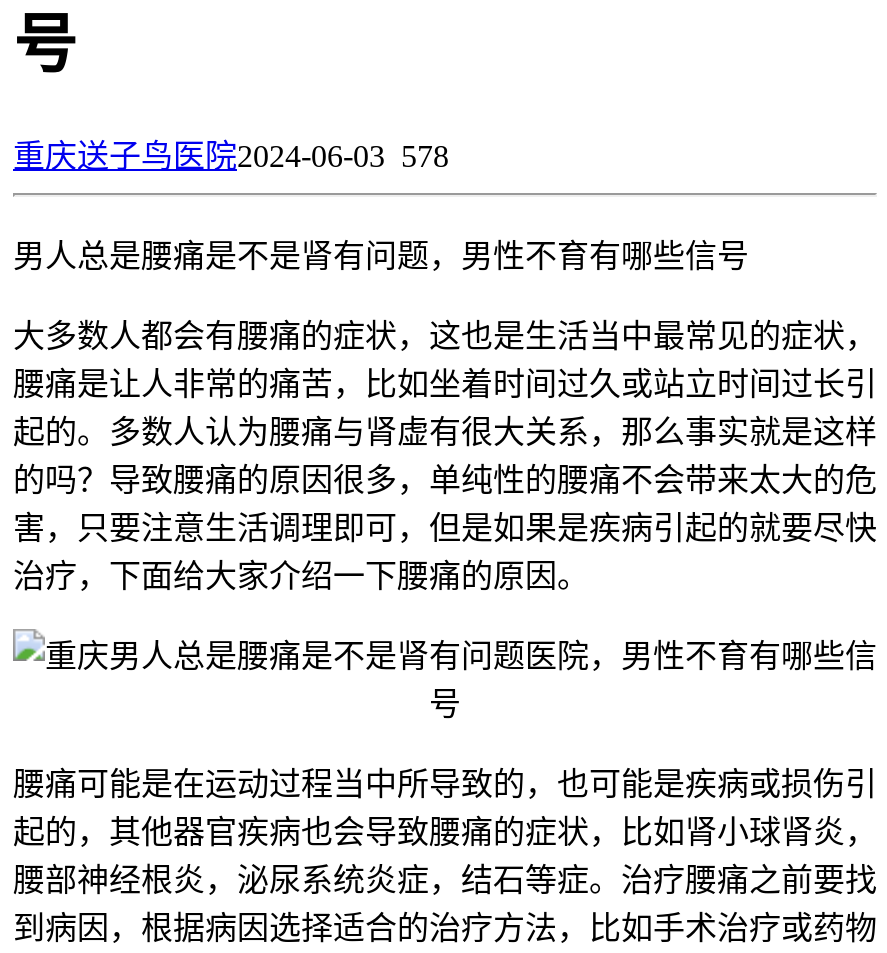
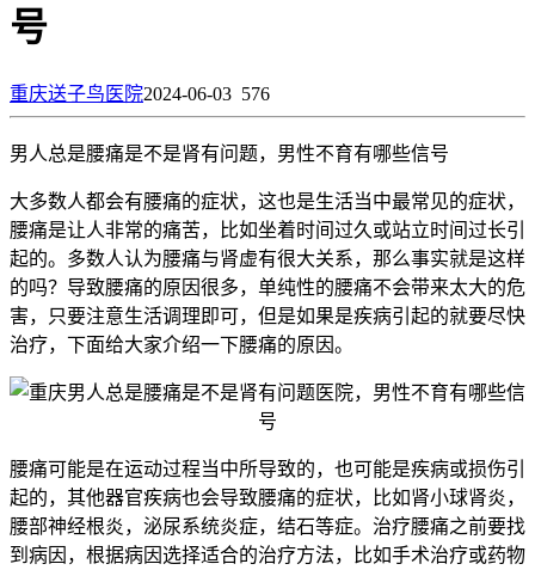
[13,139,449,173] 重庆送子鸟医院2024-06-03 578 -> [10,84,270,104] 重庆送子鸟医院2024-06-03 576

